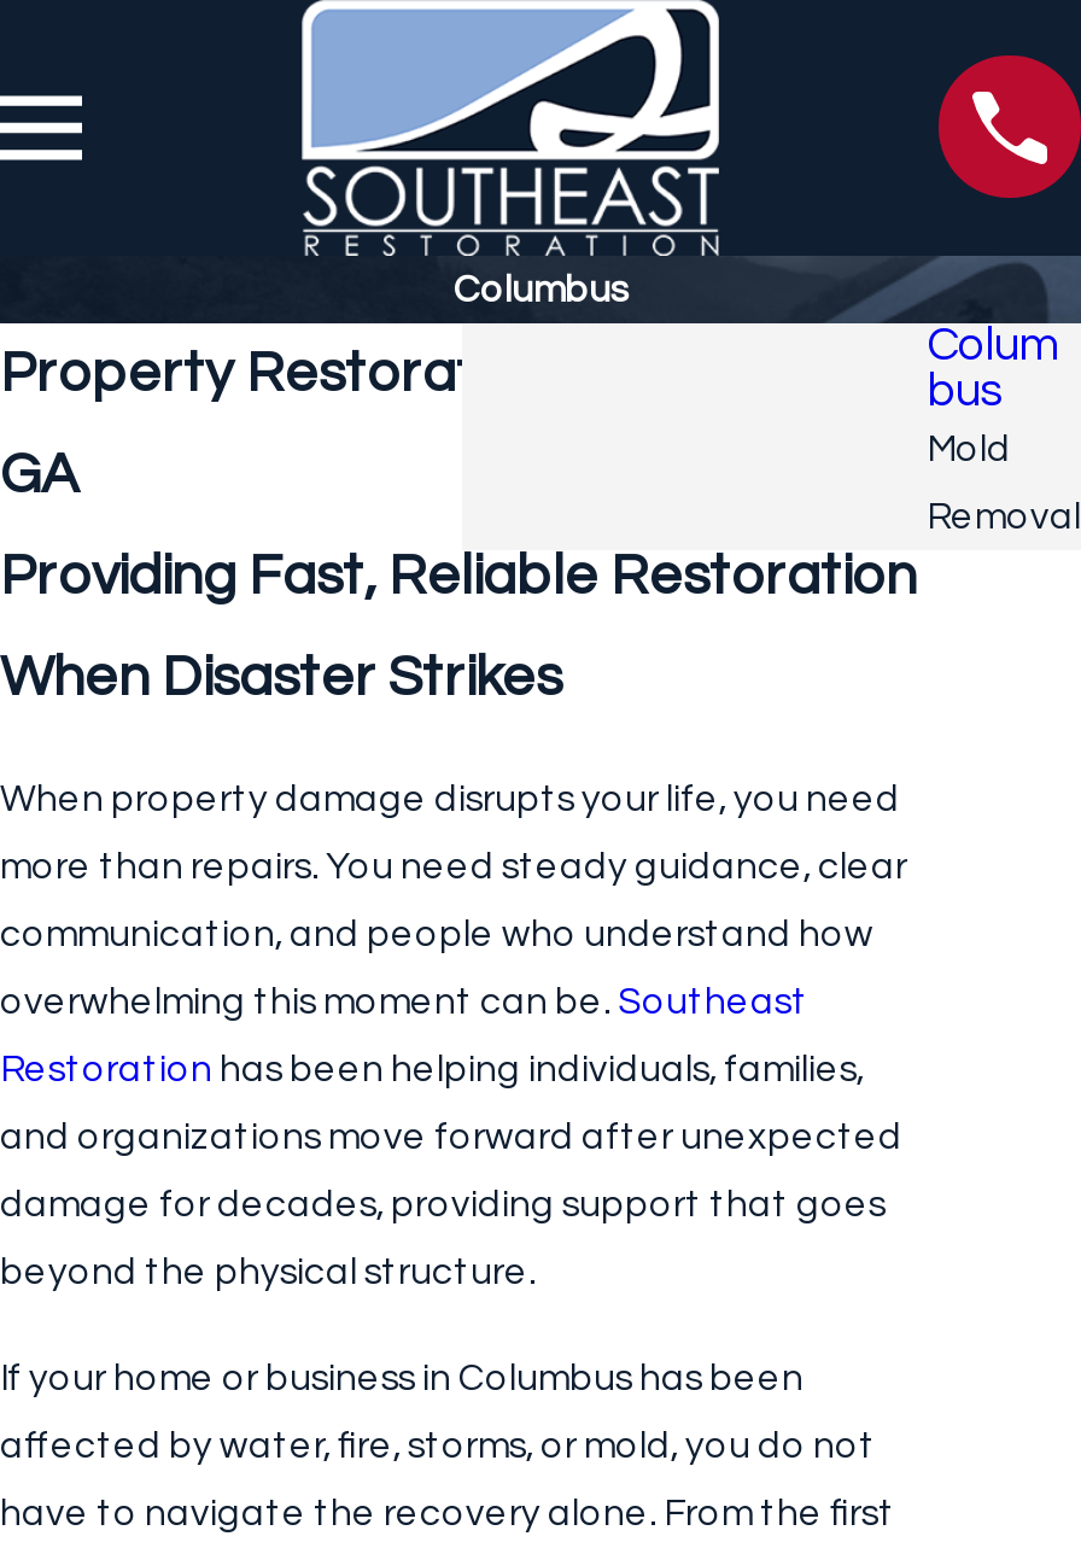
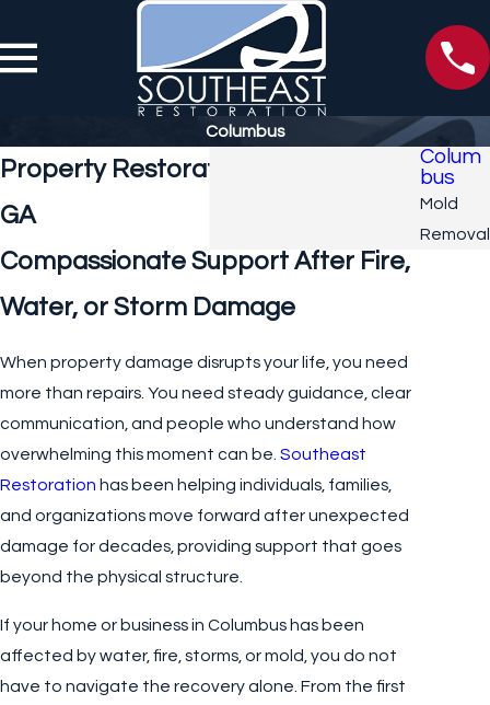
[0,547,917,605] Providing Fast, Reliable Restoration -> [0,248,410,275] Compassionate Support After Fire,
[0,649,562,707] When Disaster Strikes -> [0,294,295,321] Water, or Storm Damage

